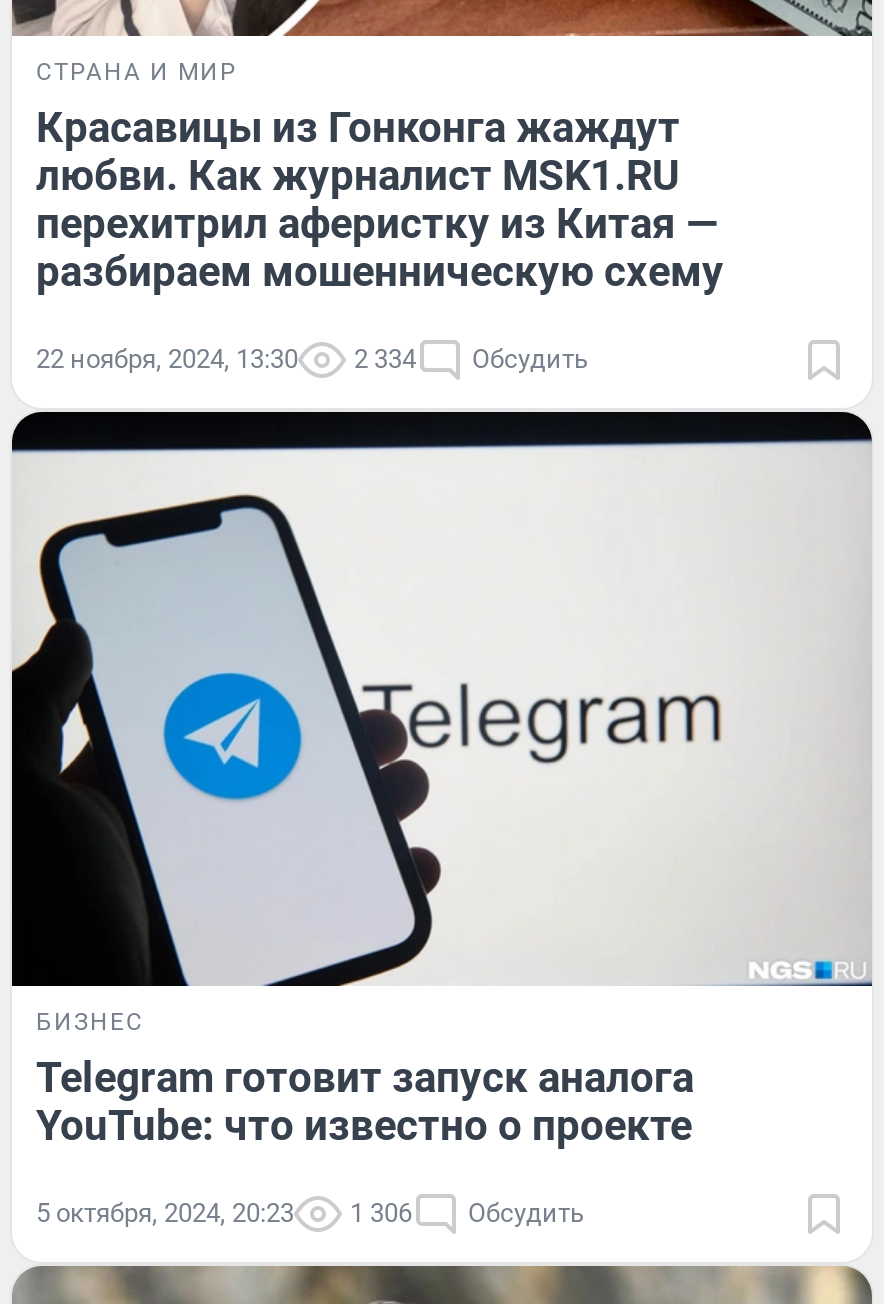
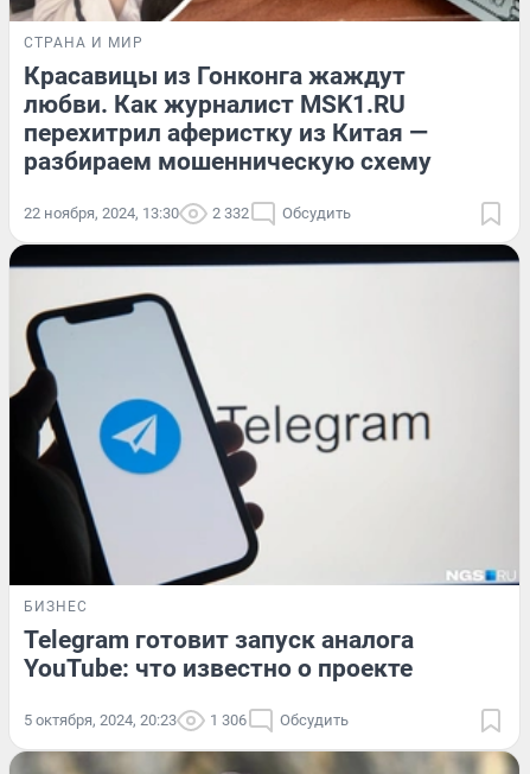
[36,344,588,374] 22 ноября, 2024, 13:30 2 334 Обсудить -> [24,204,351,222] 22 ноября, 2024, 13:30 2 332 Обсудить

